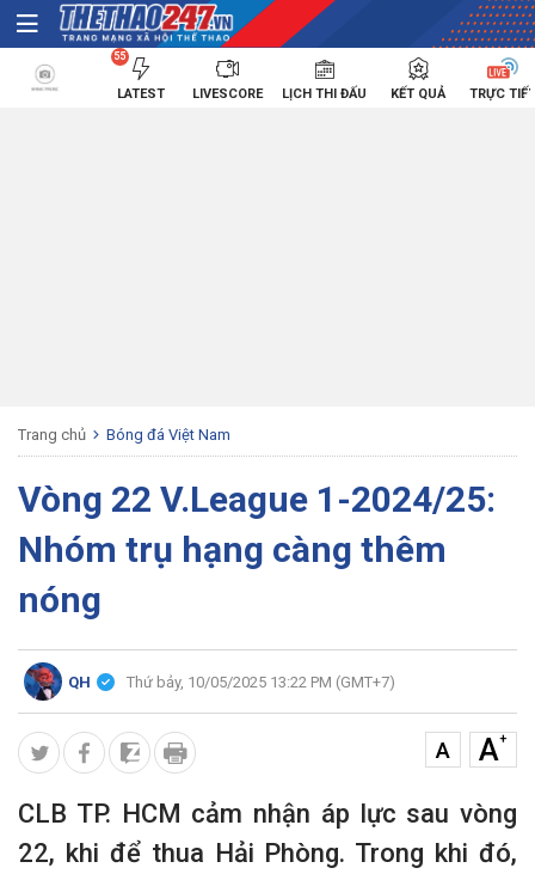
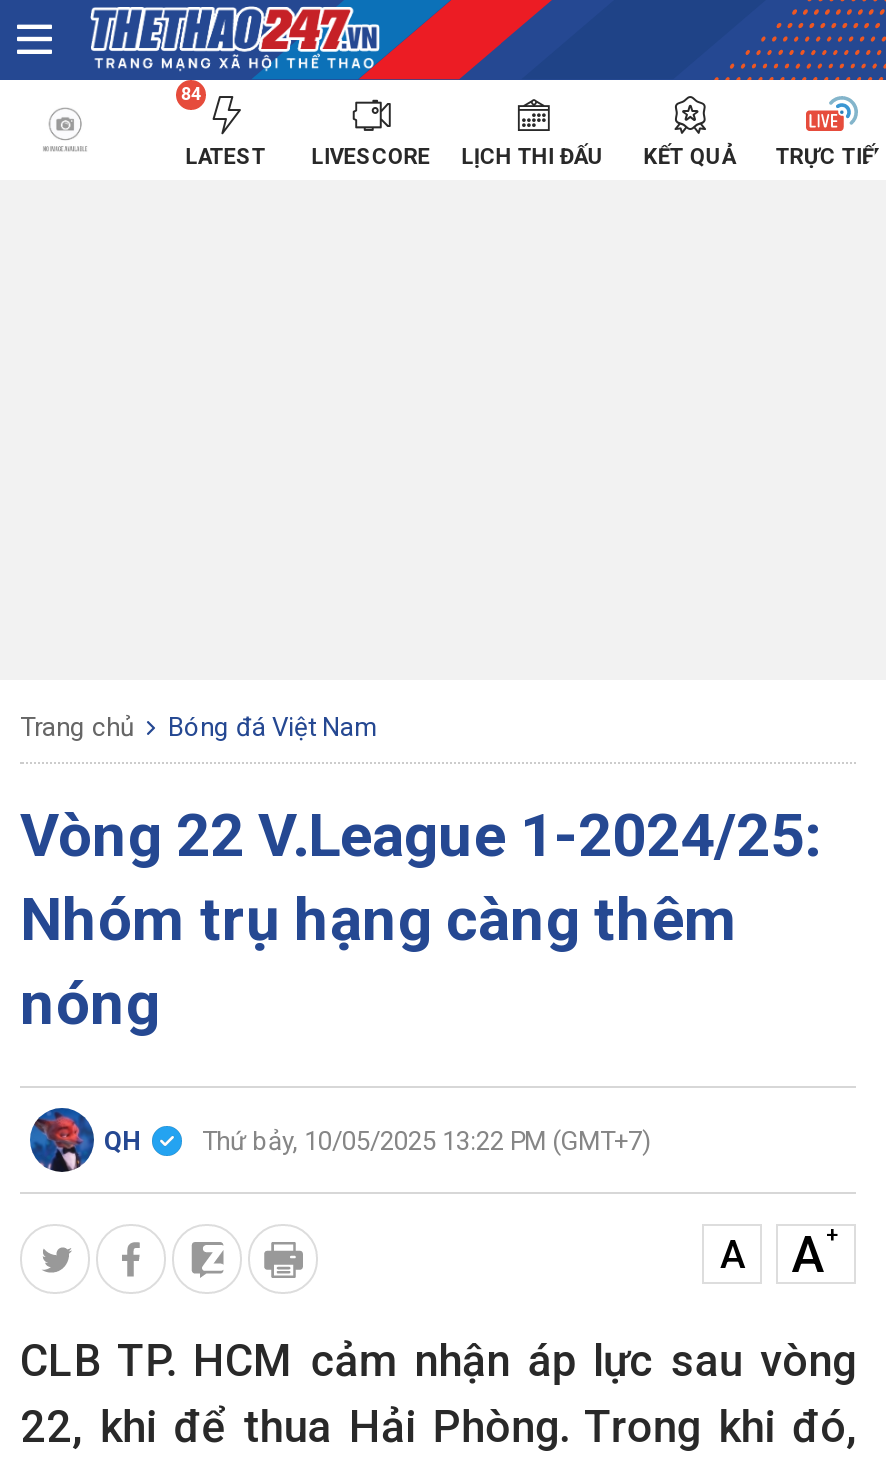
[114,50,126,62] 55 -> [181,84,201,104] 84

